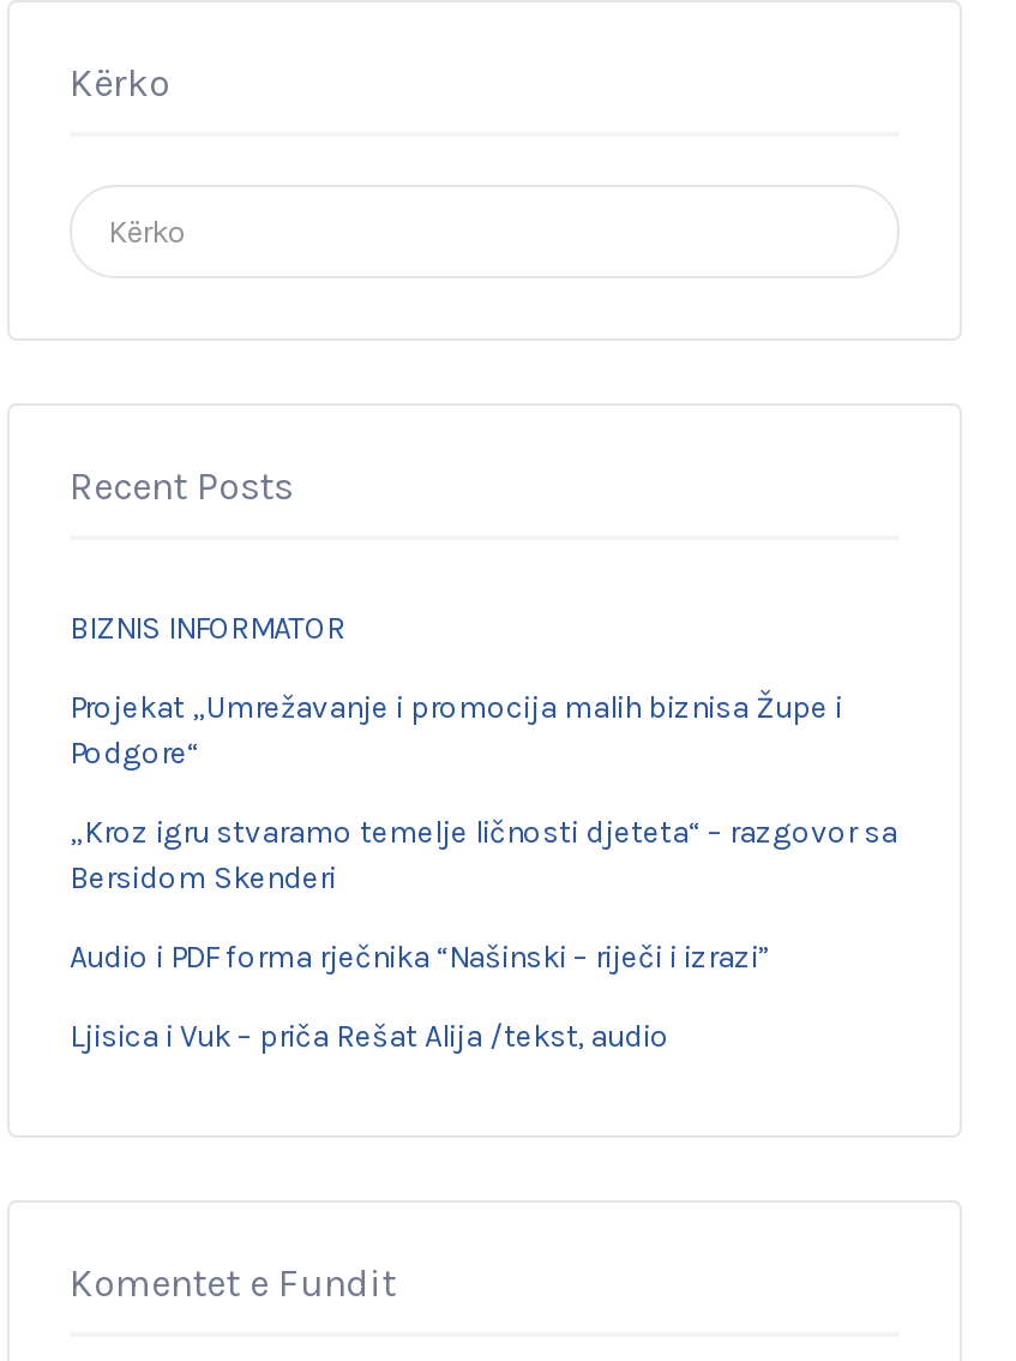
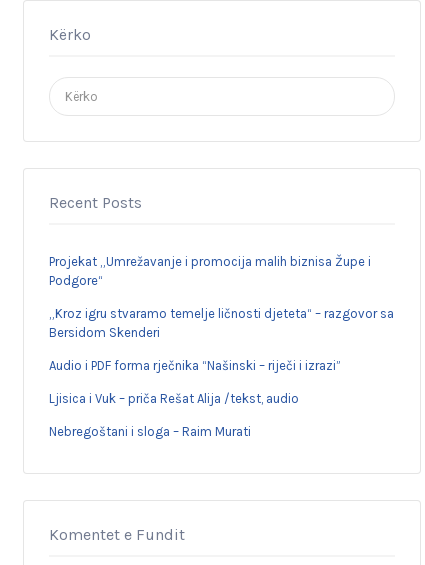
[70,609,345,645] BIZNIS INFORMATOR -> none
moved [70,688,897,1053] -> [49,254,394,406]: Projekat „Umrežavanje i promocija malih biznisa Župe i | Podgore“ | „Kroz igru stvaramo temelje ličnosti djeteta“ – razgovor sa | Bersidom Skenderi | Audio i PDF forma rječnika “Našinski – riječi i izrazi” | Ljisica i Vuk – priča Rešat Alija /tekst, audio
none -> [49,424,251,439] Nebregoštani i sloga – Raim Murati

